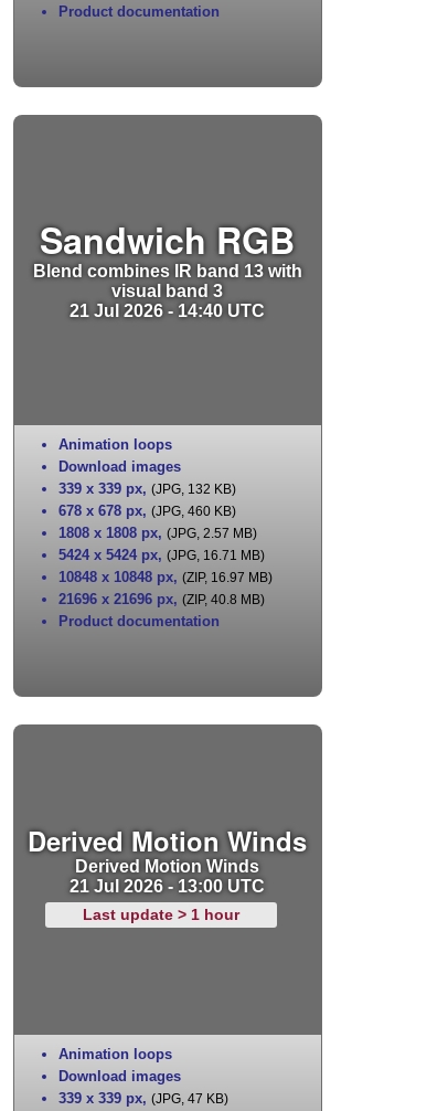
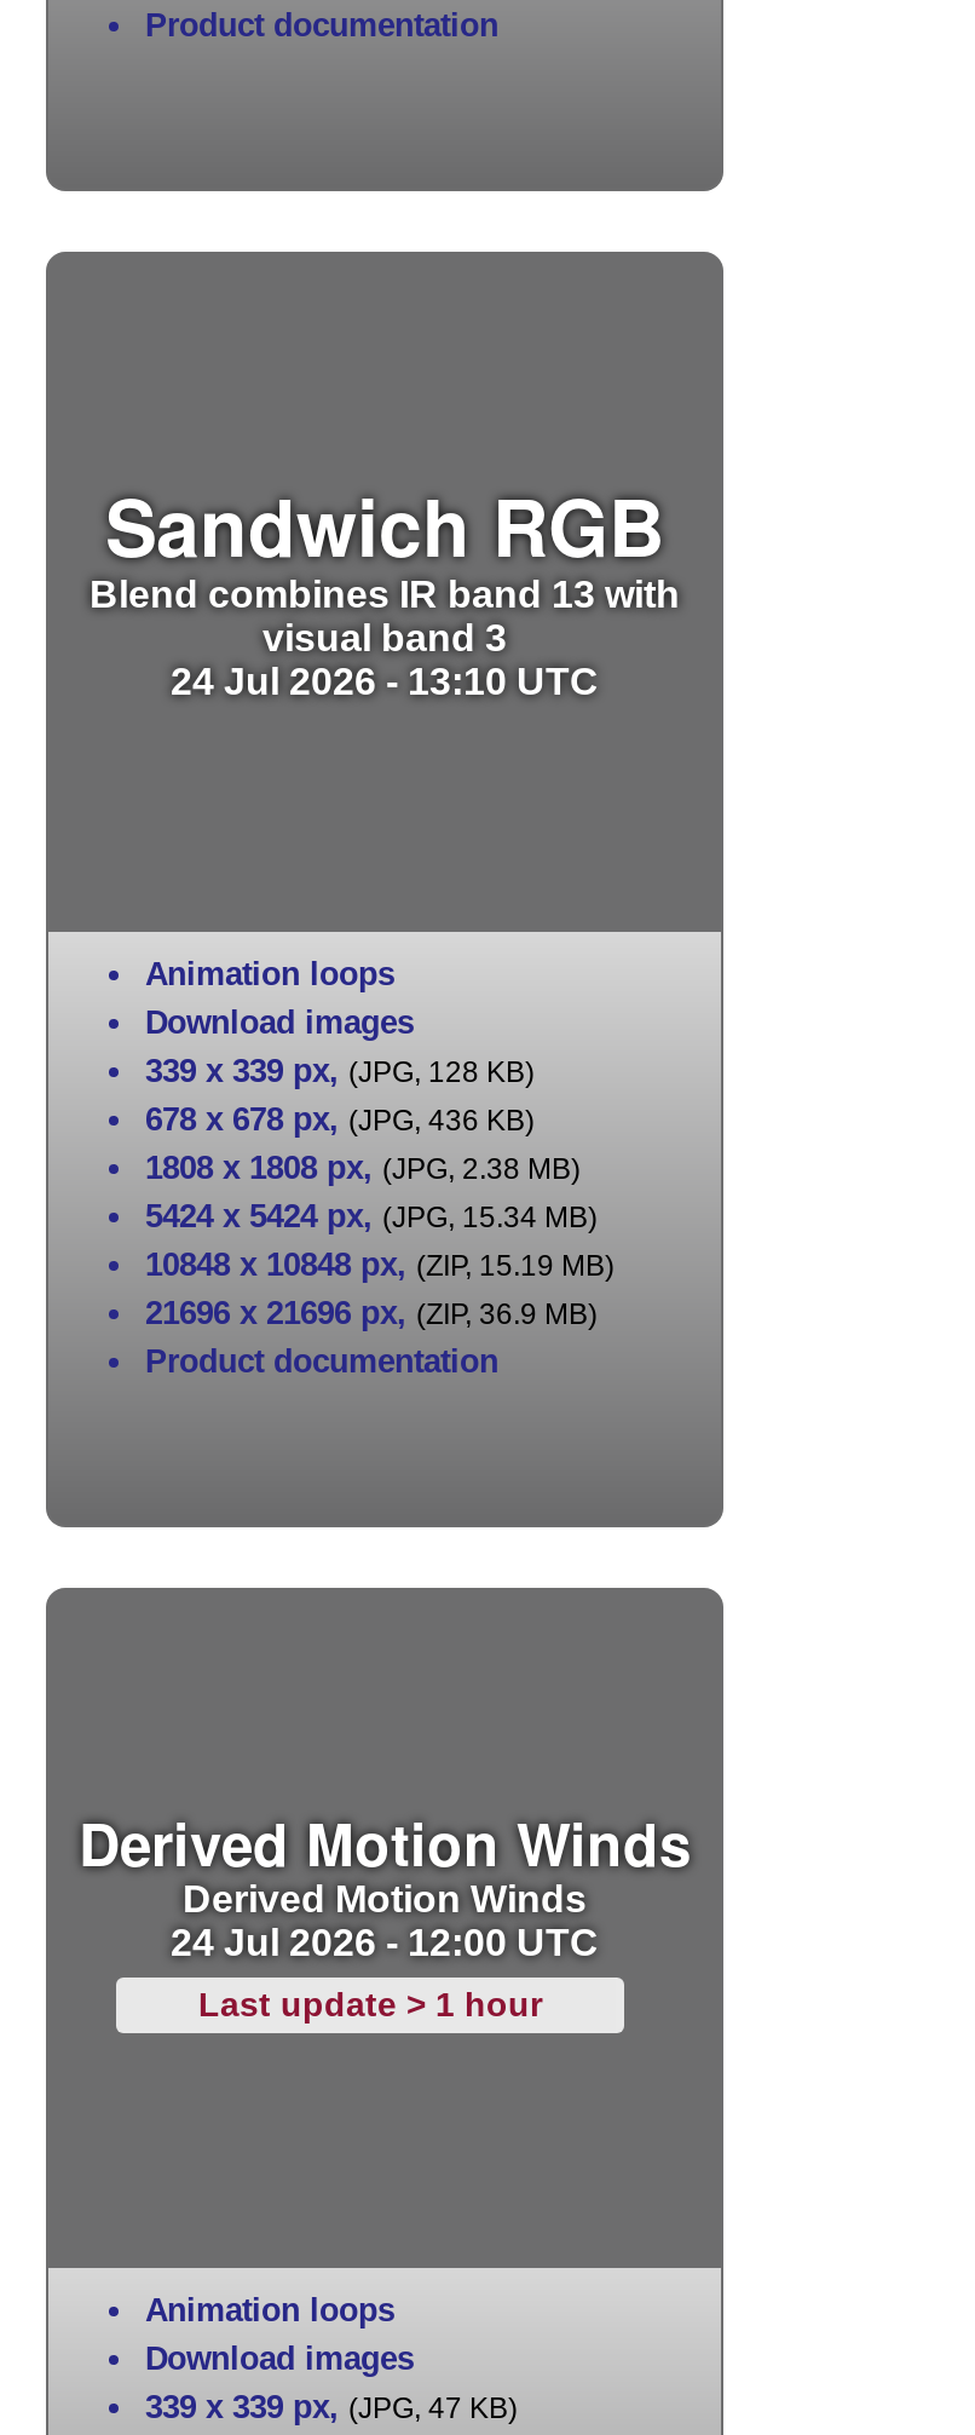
[70,301,265,320] 21 Jul 2026 - 14:40 UTC -> [171,659,599,702] 24 Jul 2026 - 13:10 UTC
[58,481,236,497] 339 x 339 px, (JPG, 132 KB) -> [145,1053,535,1089] 339 x 339 px, (JPG, 128 KB)
[58,503,236,519] 678 x 678 px, (JPG, 460 KB) -> [145,1102,535,1138] 678 x 678 px, (JPG, 436 KB)
[58,525,257,541] 1808 x 1808 px, (JPG, 2.57 MB) -> [145,1150,581,1186] 1808 x 1808 px, (JPG, 2.38 MB)
[58,547,265,563] 5424 x 5424 px, (JPG, 16.71 MB) -> [145,1198,598,1235] 5424 x 5424 px, (JPG, 15.34 MB)
[58,569,273,585] 10848 x 10848 px, (ZIP, 16.97 MB) -> [145,1247,615,1283] 10848 x 10848 px, (ZIP, 15.19 MB)
[58,591,265,608] 21696 x 21696 px, (ZIP, 40.8 MB) -> [145,1295,598,1332] 21696 x 21696 px, (ZIP, 36.9 MB)
[70,876,265,896] 21 Jul 2026 - 13:00 UTC -> [171,1920,599,1963] 24 Jul 2026 - 12:00 UTC

